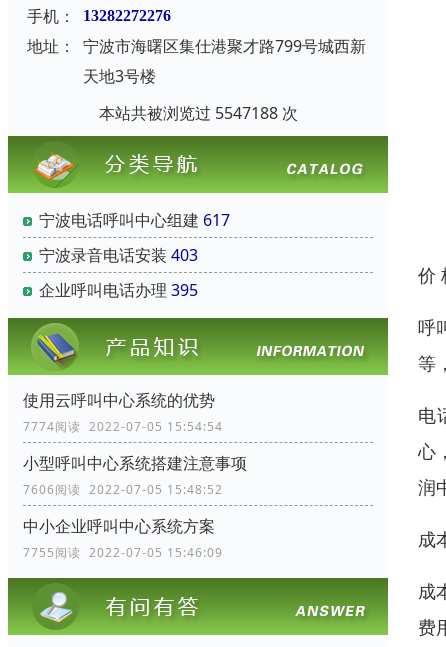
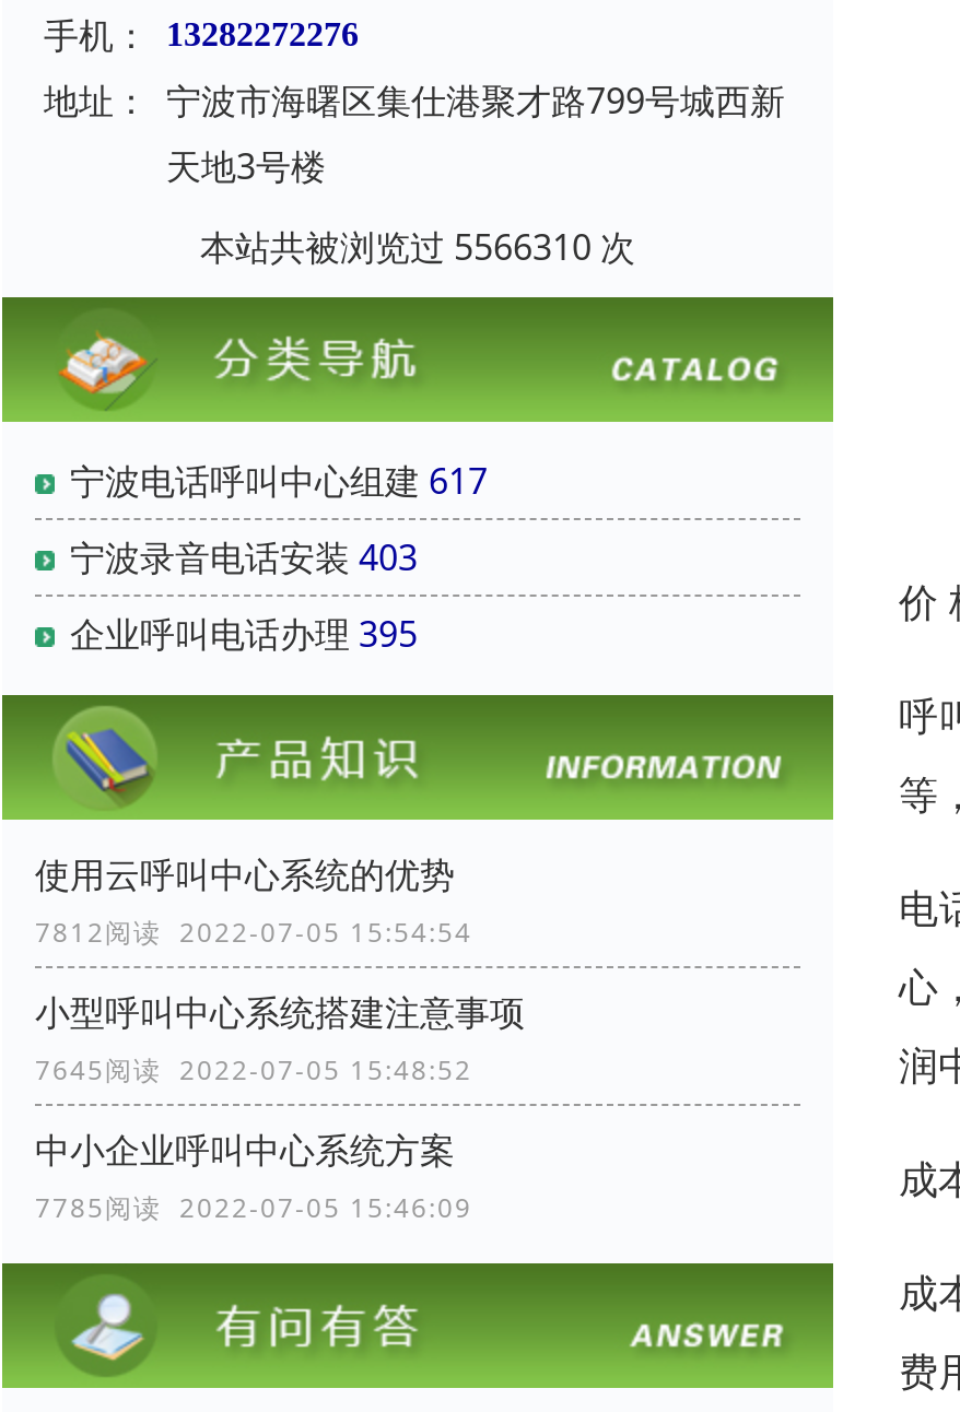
[98,102,297,124] 本站共被浏览过 5547188 次 -> [200,223,635,271] 本站共被浏览过 5566310 次
[23,418,223,435] 7774阅读 2022-07-05 15:54:54 -> [35,914,472,951] 7812阅读 2022-07-05 15:54:54
[23,481,223,498] 7606阅读 2022-07-05 15:48:52 -> [35,1052,472,1089] 7645阅读 2022-07-05 15:48:52
[23,544,223,561] 7755阅读 2022-07-05 15:46:09 -> [35,1189,472,1227] 7785阅读 2022-07-05 15:46:09

